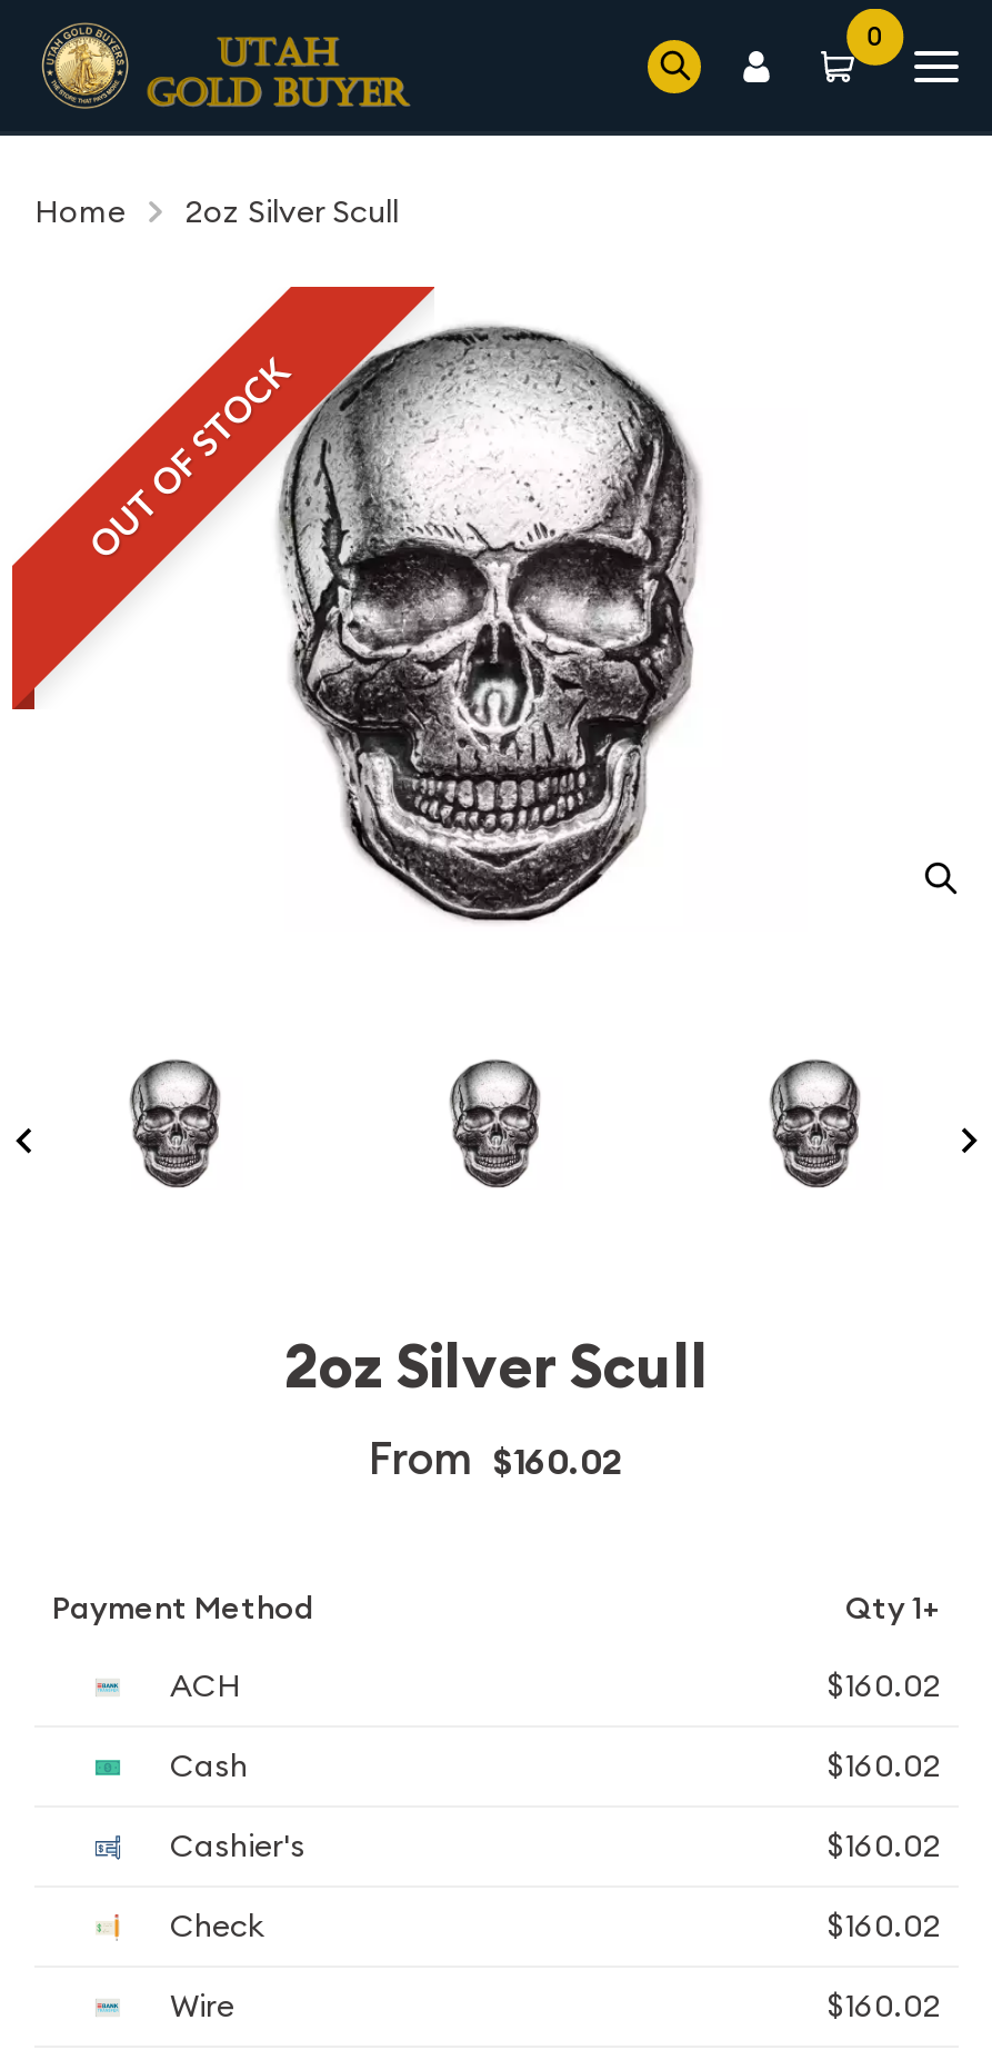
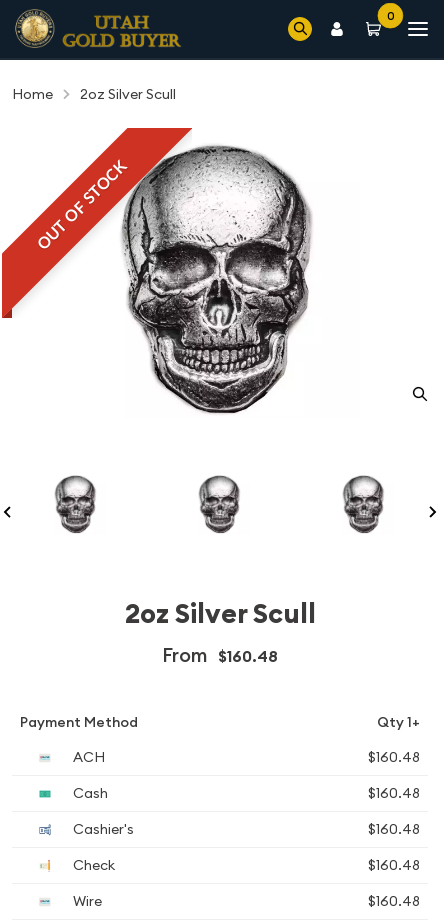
[369,1430,624,1487] From $160.02 -> [162,642,278,668] From $160.48
[828,1665,941,1705] $160.02 -> [368,748,420,766] $160.48
[828,1745,941,1785] $160.02 -> [368,784,420,802] $160.48
[828,1825,941,1865] $160.02 -> [368,820,420,838] $160.48
[828,1905,941,1945] $160.02 -> [368,856,420,874] $160.48
[828,1986,941,2026] $160.02 -> [368,892,420,910] $160.48

